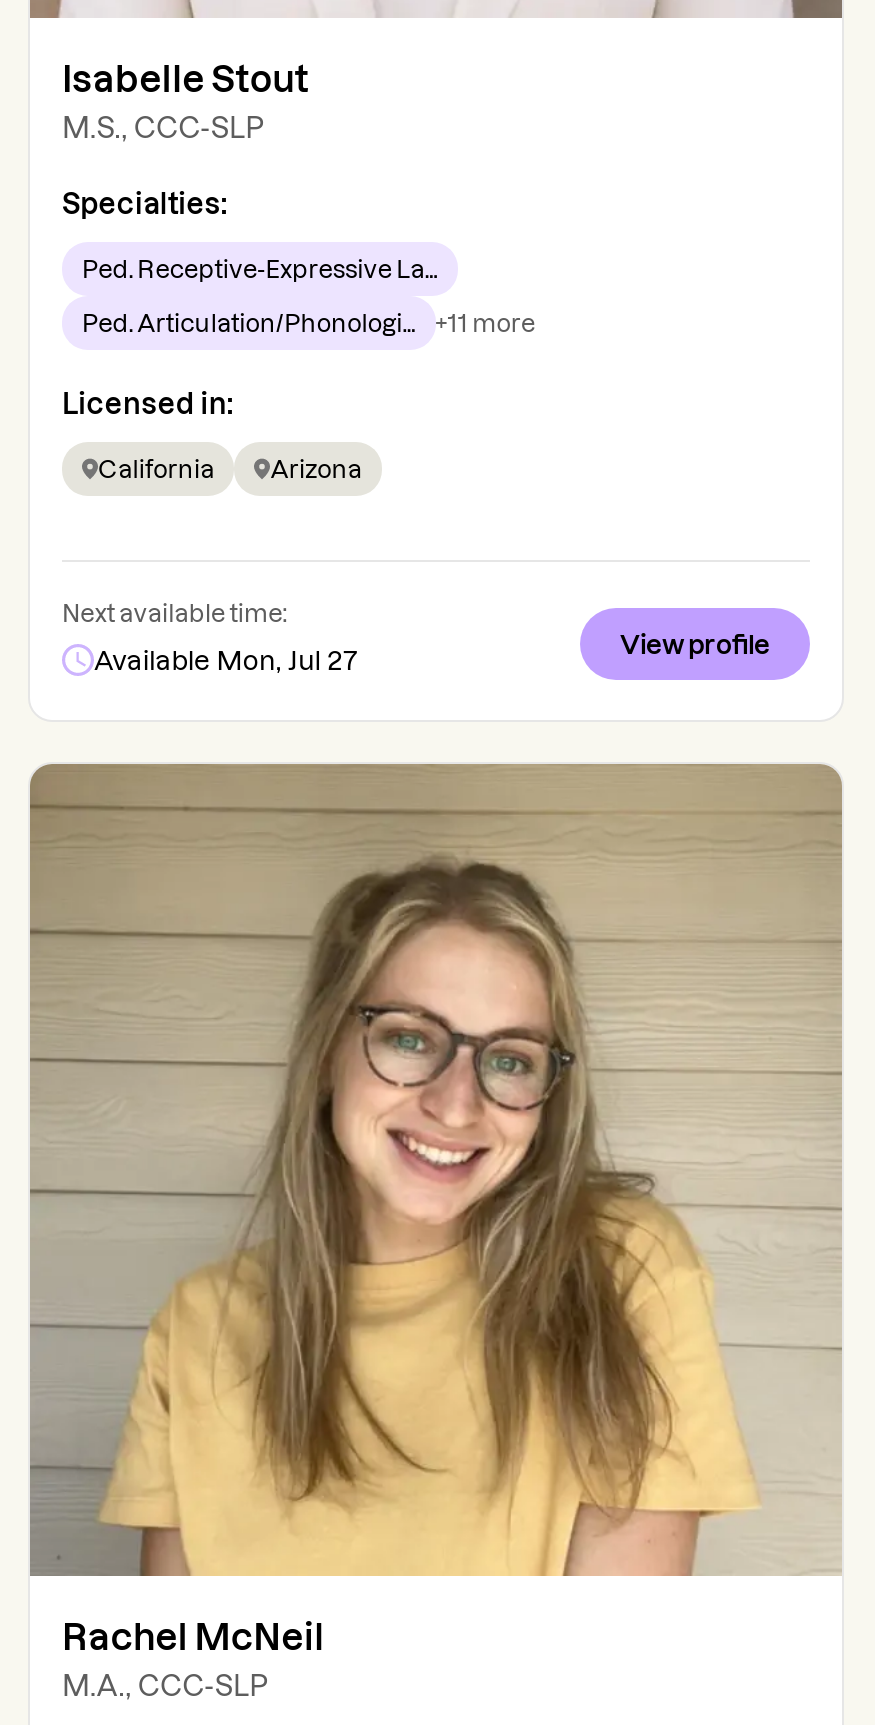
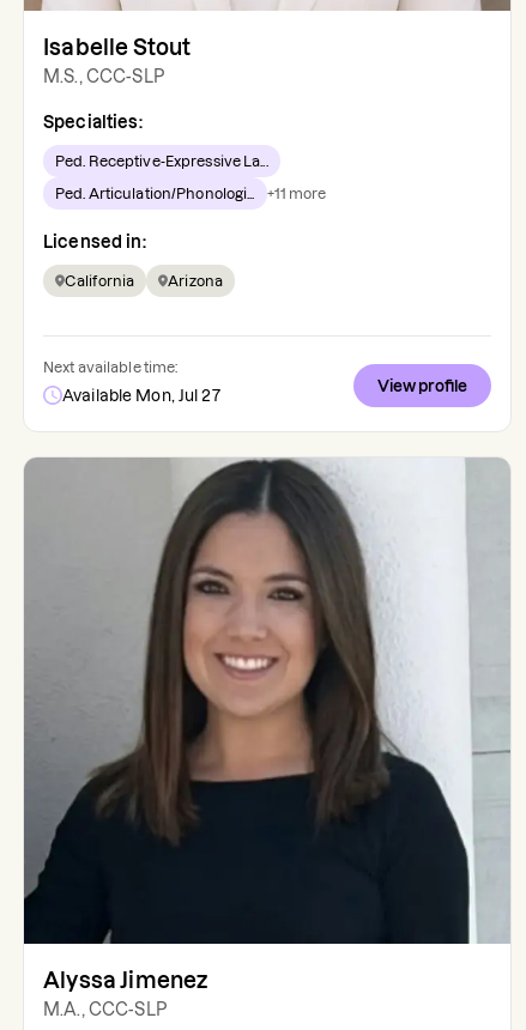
[30,762,842,1656] [image] | Rachel McNeil -> [24,458,510,992] [image] | Alyssa Jimenez

